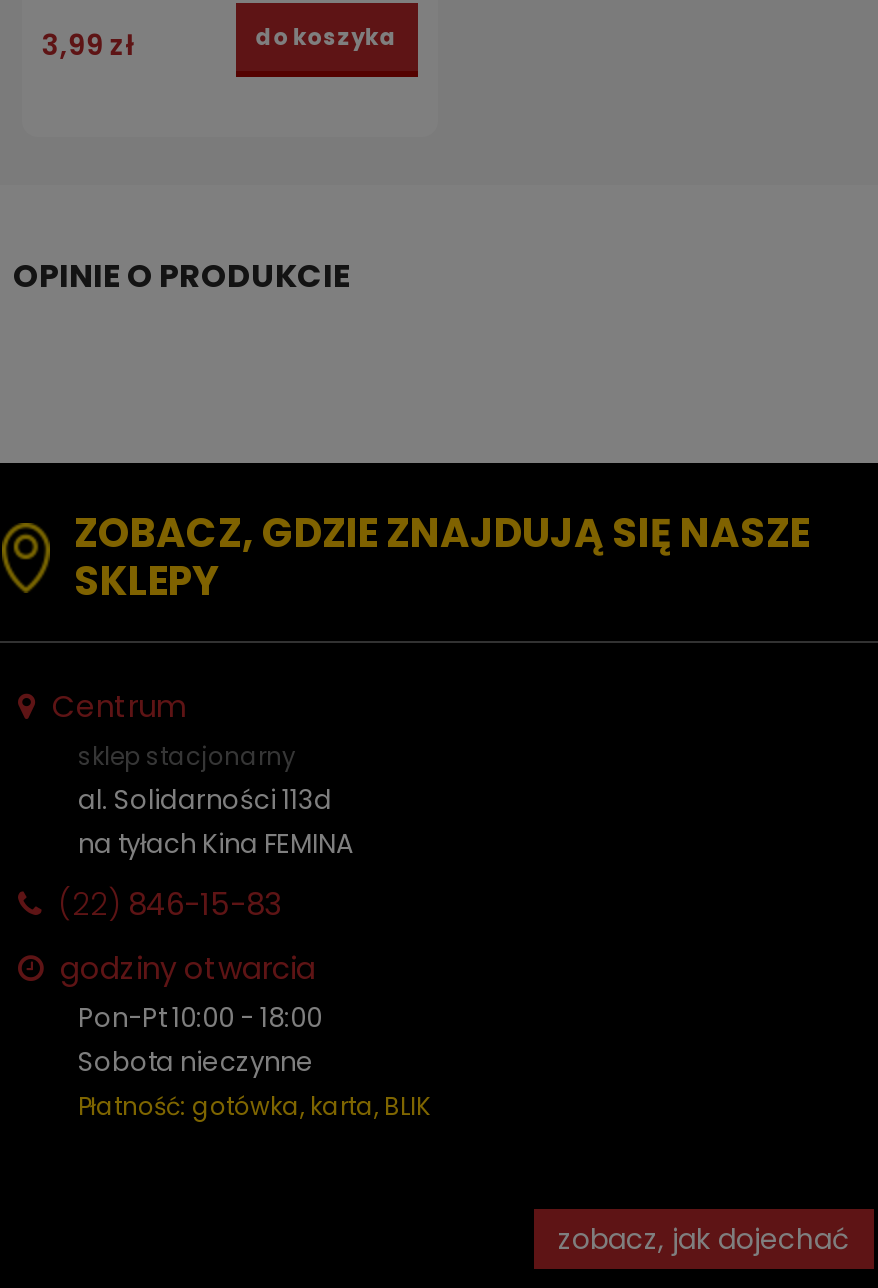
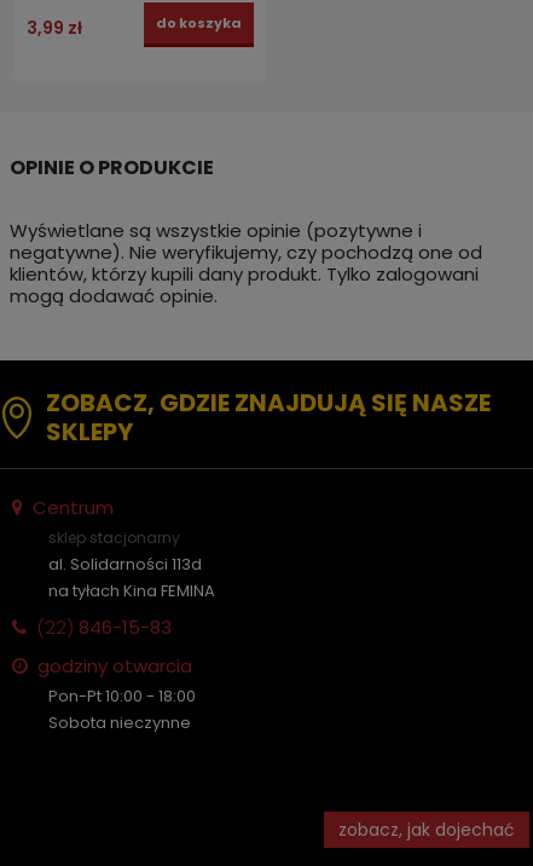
none -> [9,218,482,309] Wyświetlane są wszystkie opinie (pozytywne i | negatywne). Nie weryfikujemy, czy pochodzą one od | klientów, którzy kupili dany produkt. Tylko zalogowani | mogą dodawać opinie.
[78,1089,430,1123] Płatność: gotówka, karta, BLIK -> none

